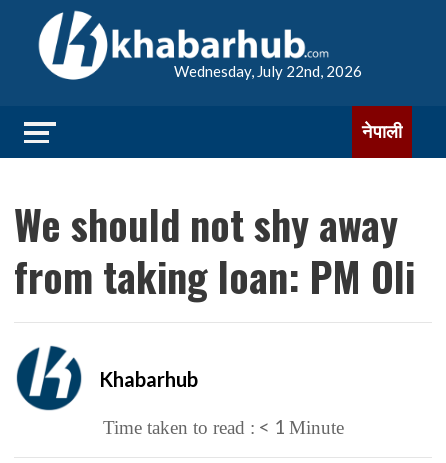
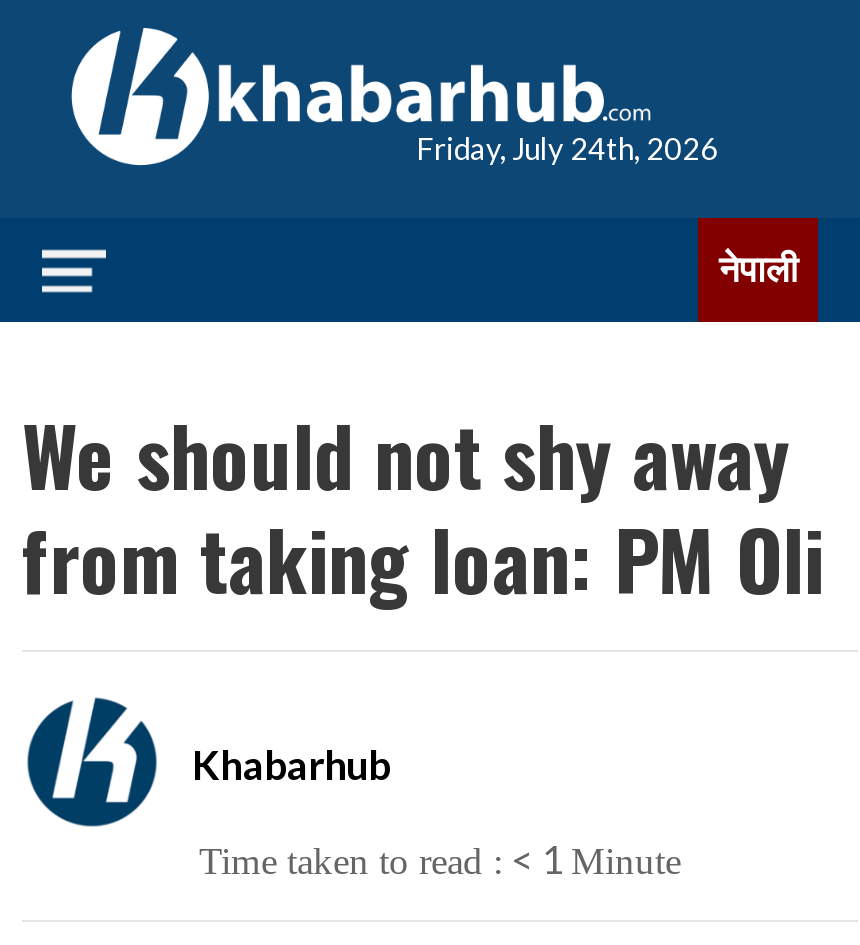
[174,62,362,80] Wednesday, July 22nd, 2026 -> [416,130,718,166] Friday, July 24th, 2026

